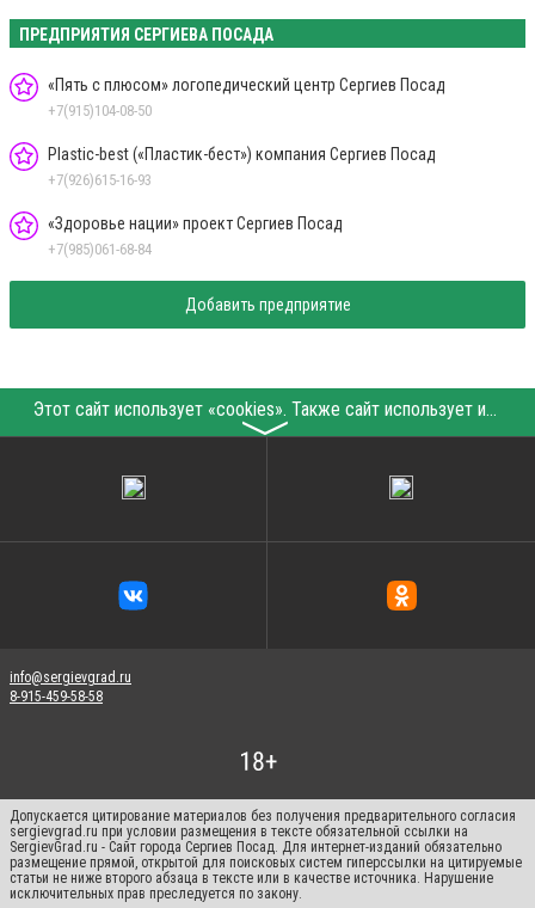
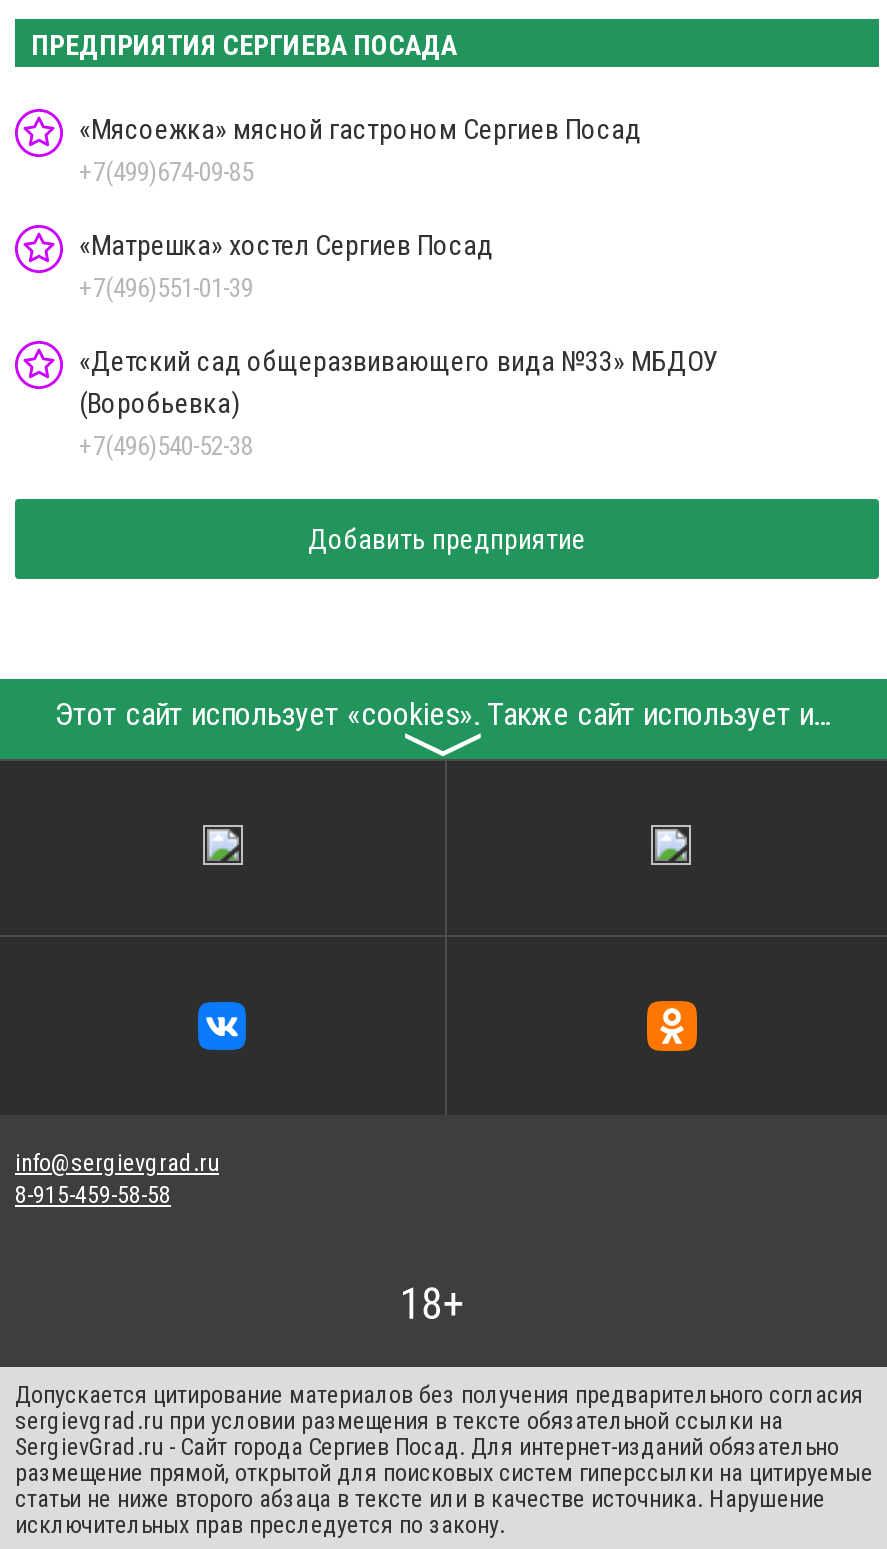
[48,75,445,120] «Пять с плюсом» логопедический центр Сергиев Посад | +7(915)104-08-50 -> [79,113,641,187] «Мясоежка» мясной гастроном Сергиев Посад | +7(499)674-09-85
[48,145,436,189] Plastic-best («Пластик-бест») компания Сергиев Посад | +7(926)615-16-93 -> [79,229,493,303] «Матрешка» хостел Сергиев Посад | +7(496)551-01-39
[48,214,343,258] «Здоровье нации» проект Сергиев Посад | +7(985)061-68-84 -> [79,345,719,461] «Детский сад общеразвивающего вида №33» МБДОУ | (Воробьевка) | +7(496)540-52-38

